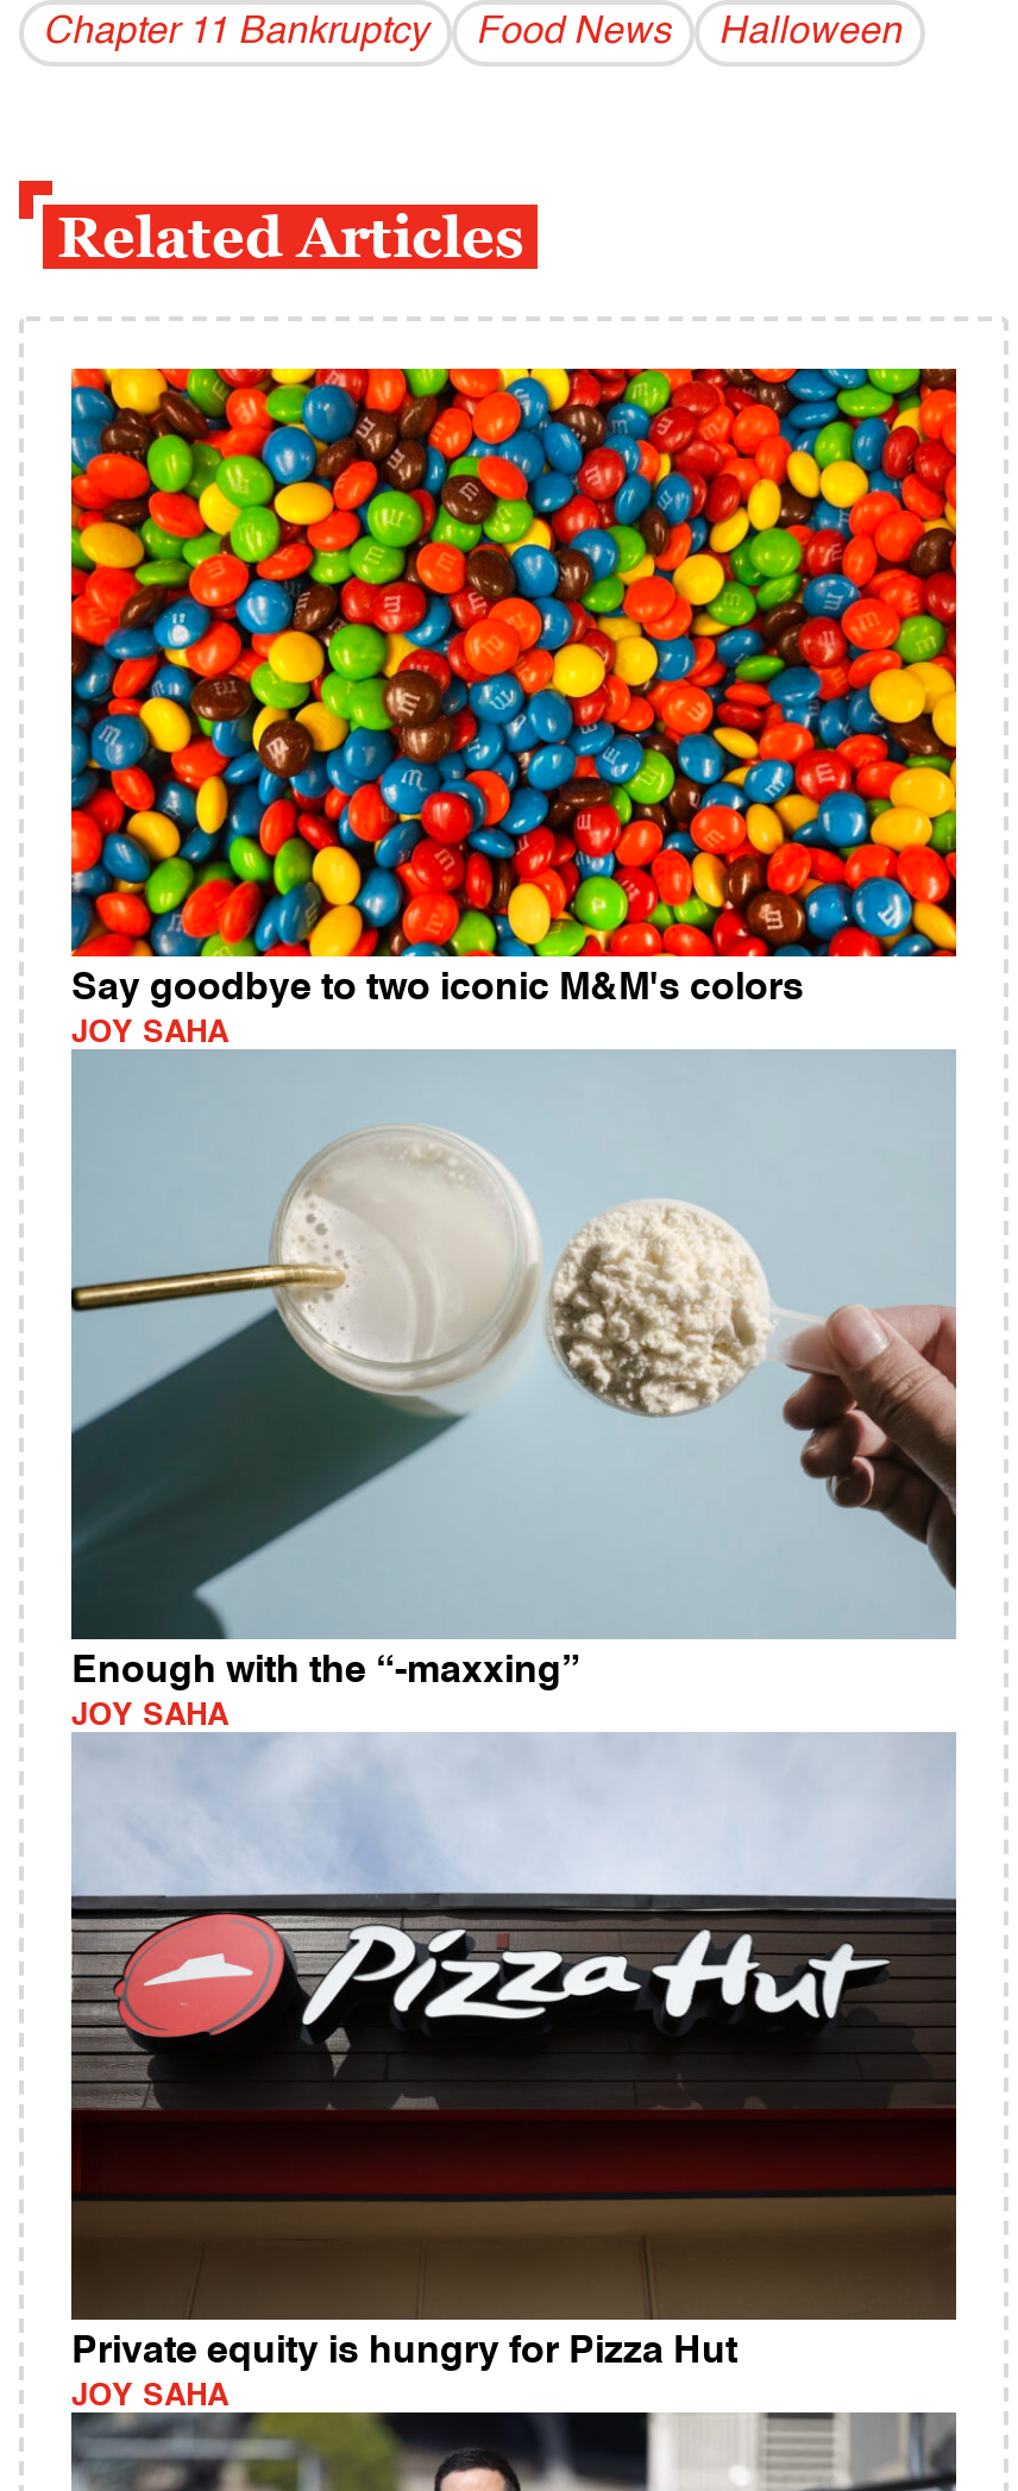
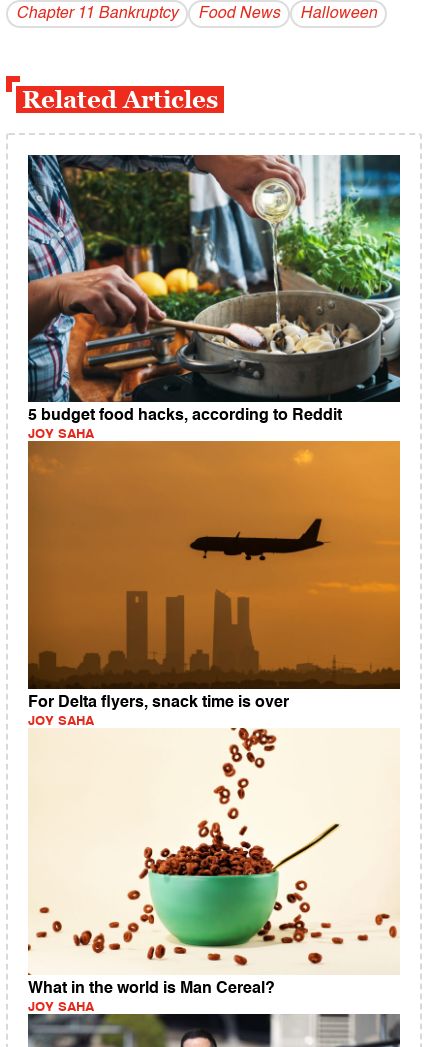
[69,366,959,1010] [image] | Say goodbye to two iconic M&M's colors -> [27,154,401,424] [image] | 5 budget food hacks, according to Reddit
[69,1049,959,1691] [image] | Enough with the “-maxxing” -> [27,440,401,711] [image] | For Delta flyers, snack time is over
[69,1732,959,2372] [image] | Private equity is hungry for Pizza Hut -> [27,727,400,997] [image] | What in the world is Man Cereal?

